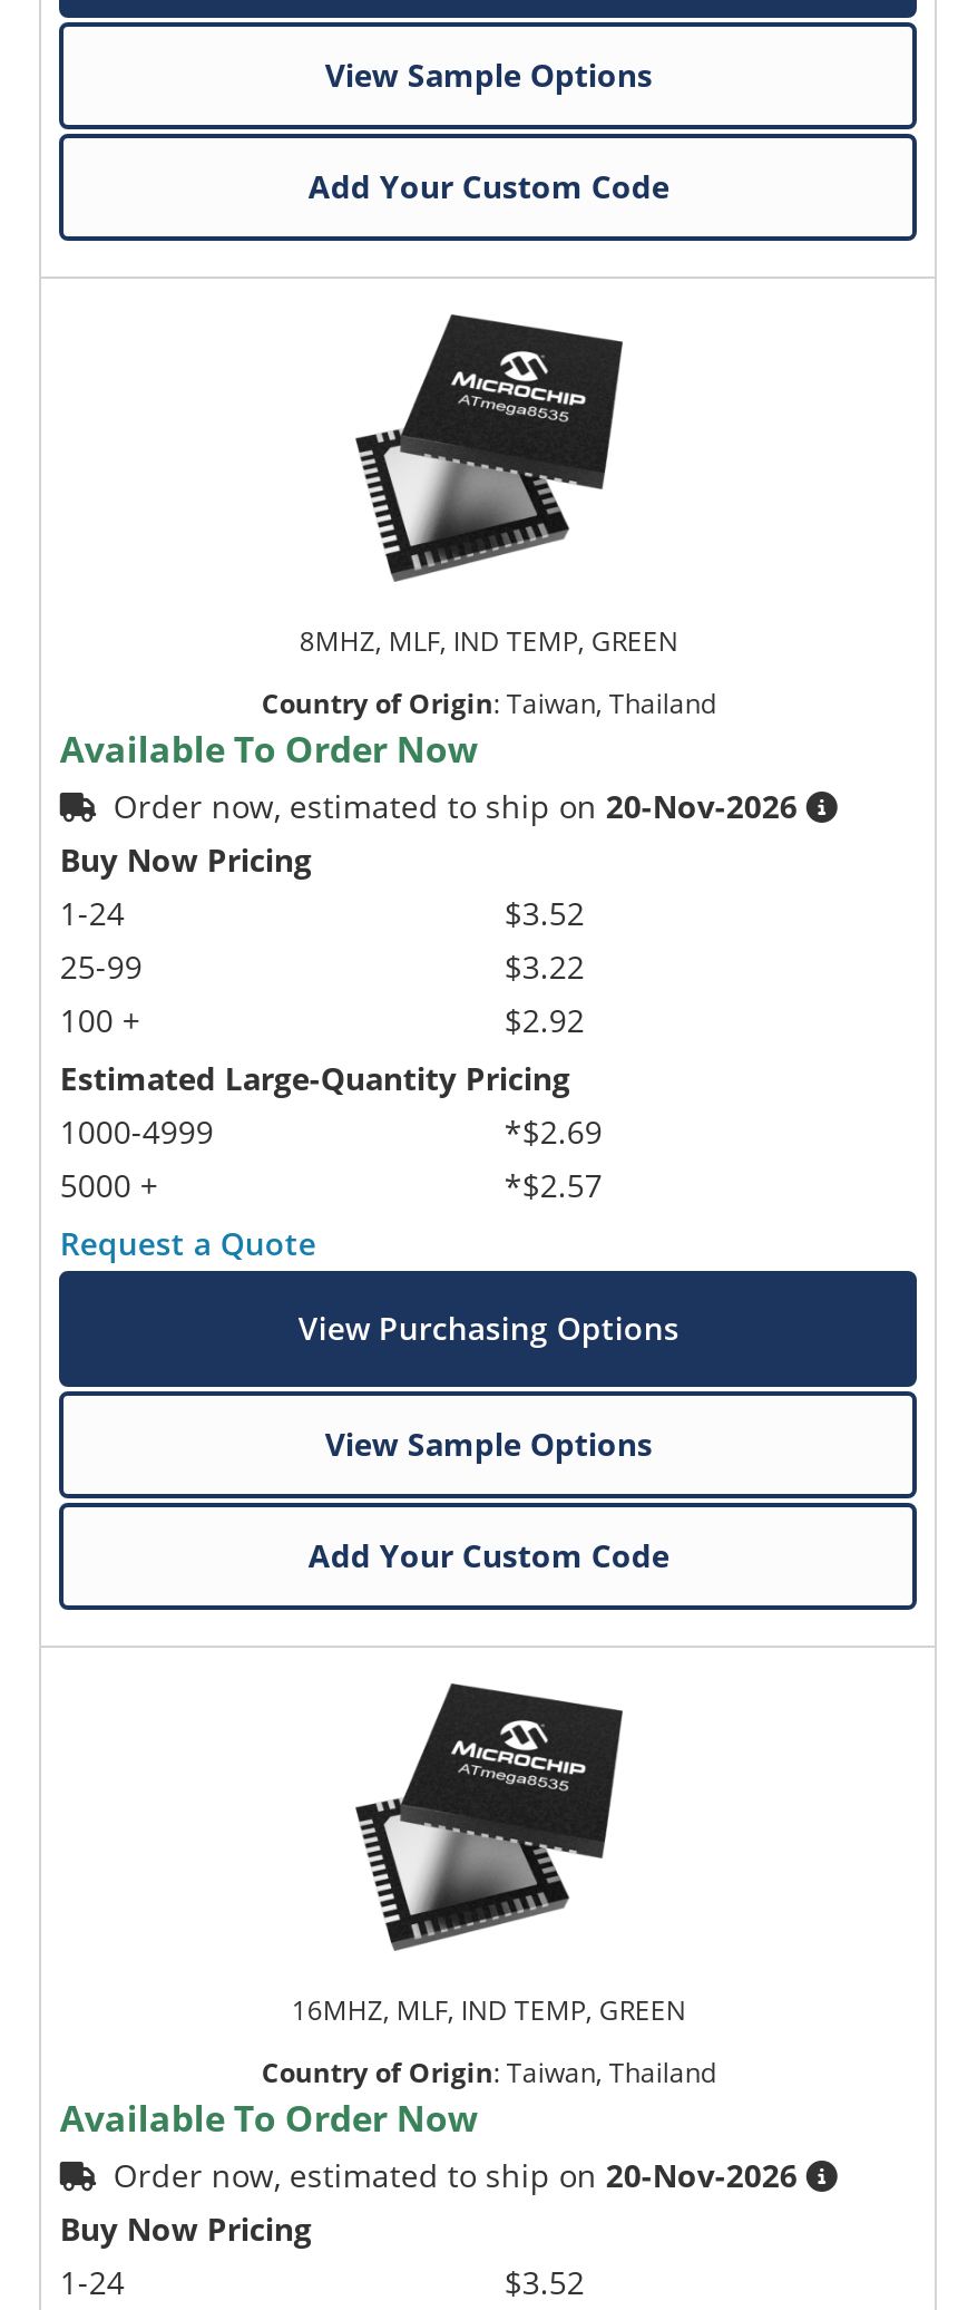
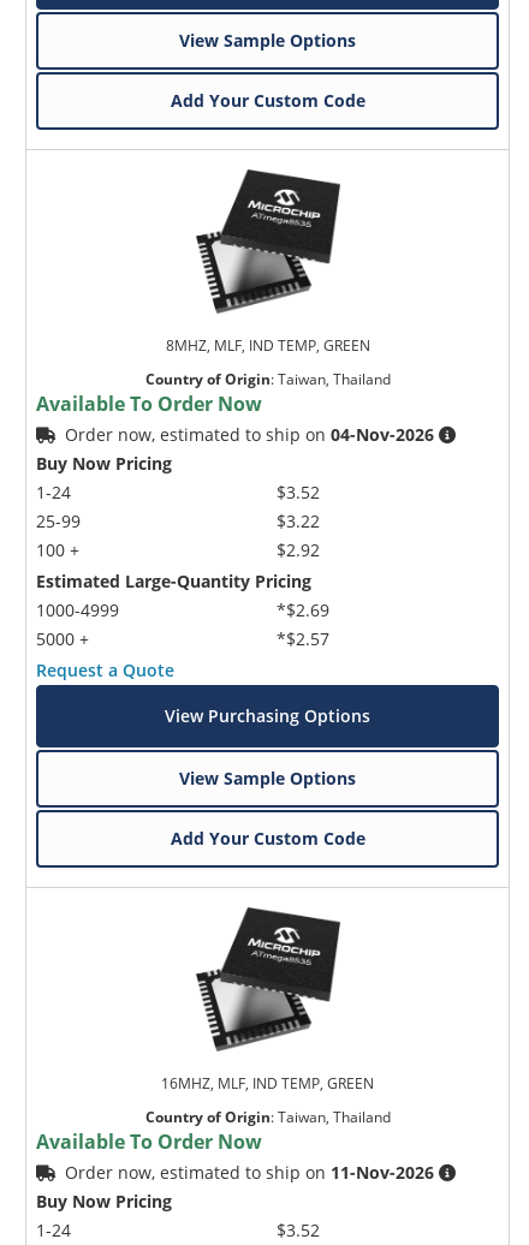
[113,784,797,827] Order now, estimated to ship on 20-Nov-2026 -> [65,423,435,445] Order now, estimated to ship on 04-Nov-2026
[113,2153,797,2196] Order now, estimated to ship on 20-Nov-2026 -> [65,1161,435,1183] Order now, estimated to ship on 11-Nov-2026

